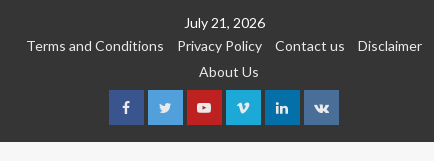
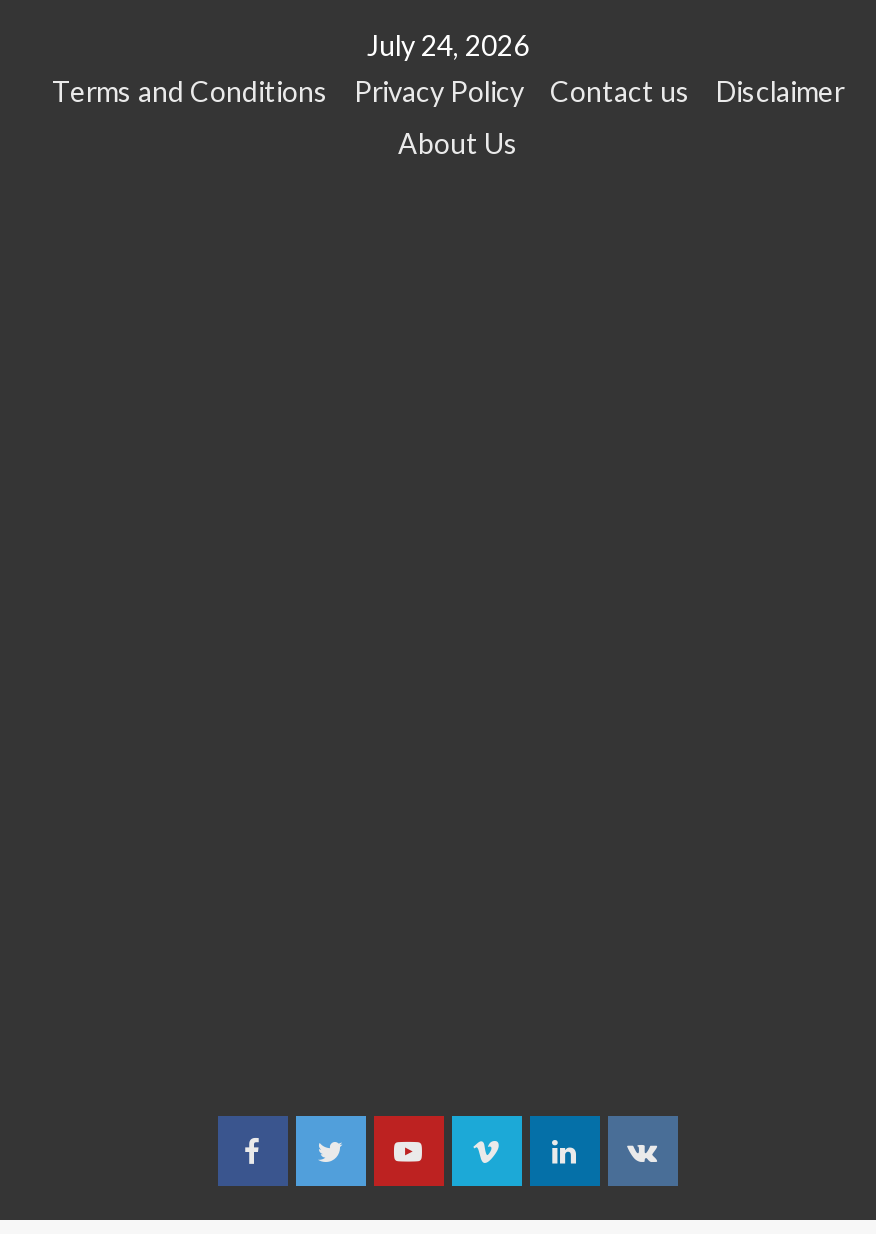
[183,14,264,31] July 21, 2026 -> [367,28,529,62] July 24, 2026

